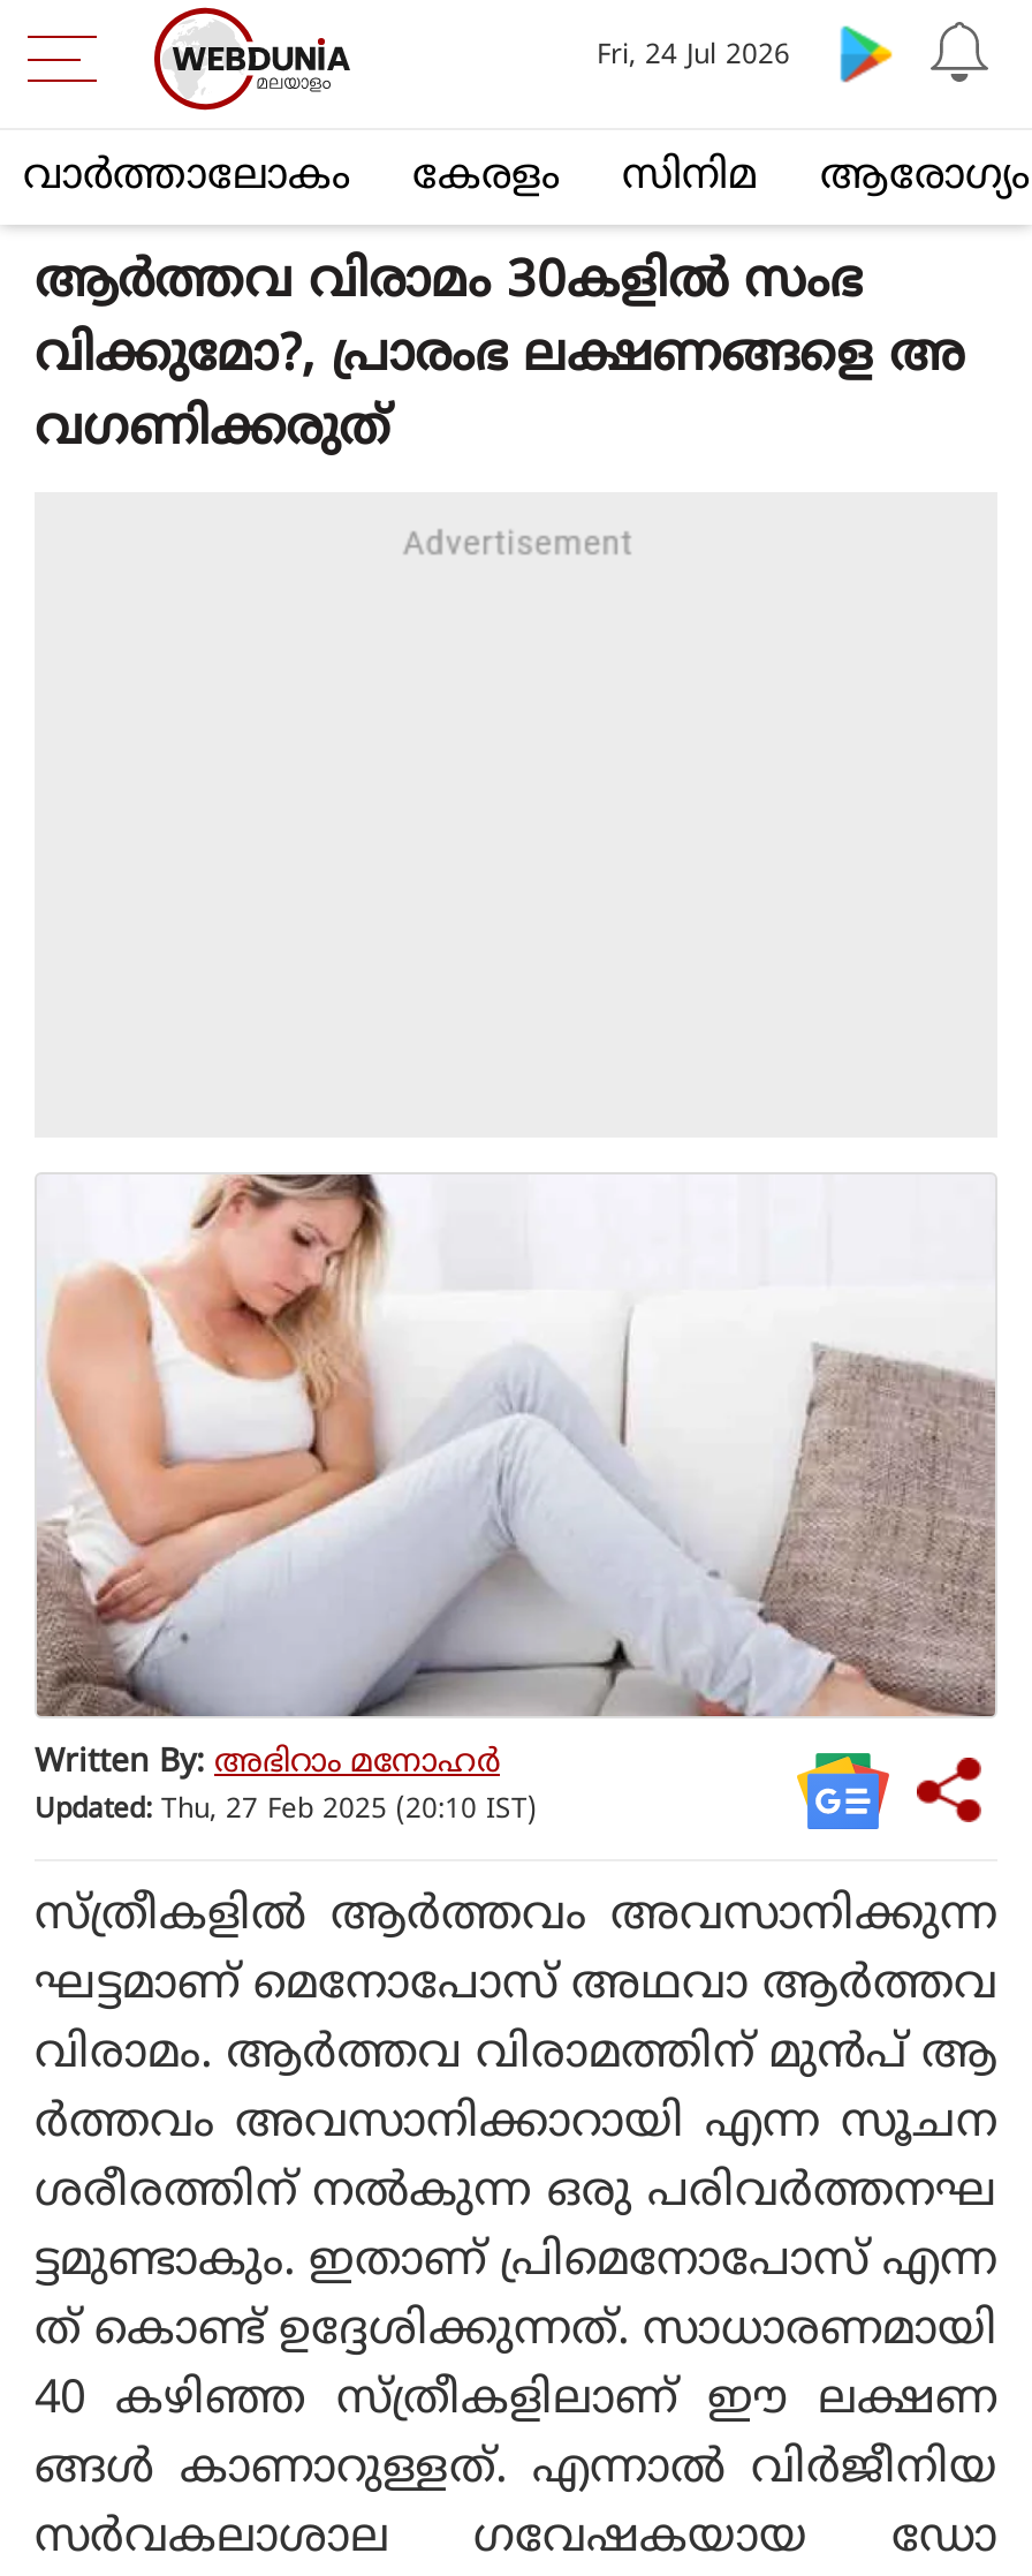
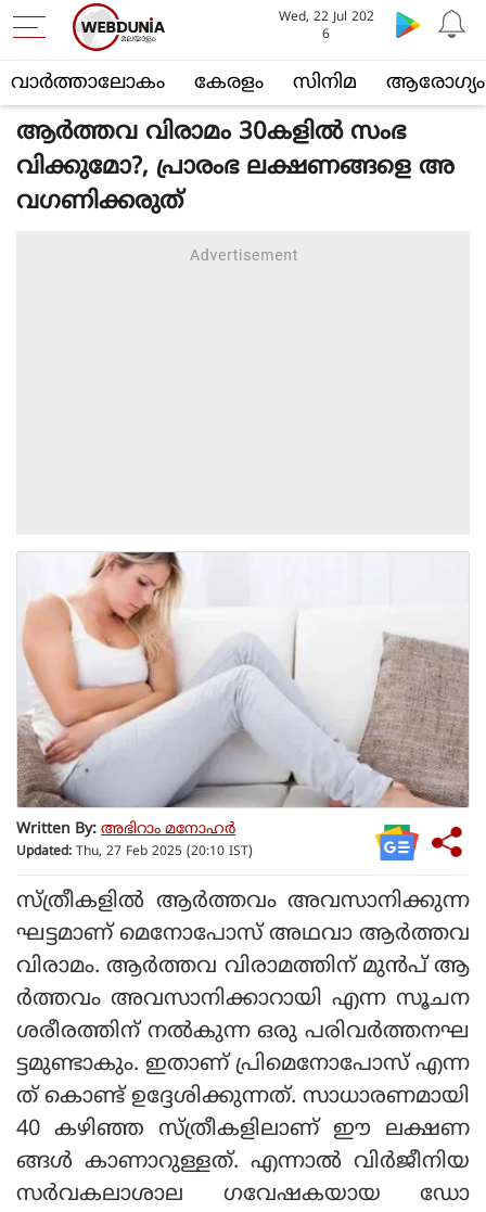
[597,40,790,75] Fri, 24 Jul 2026 -> [279,10,374,43] Wed, 22 Jul 202 | 6

